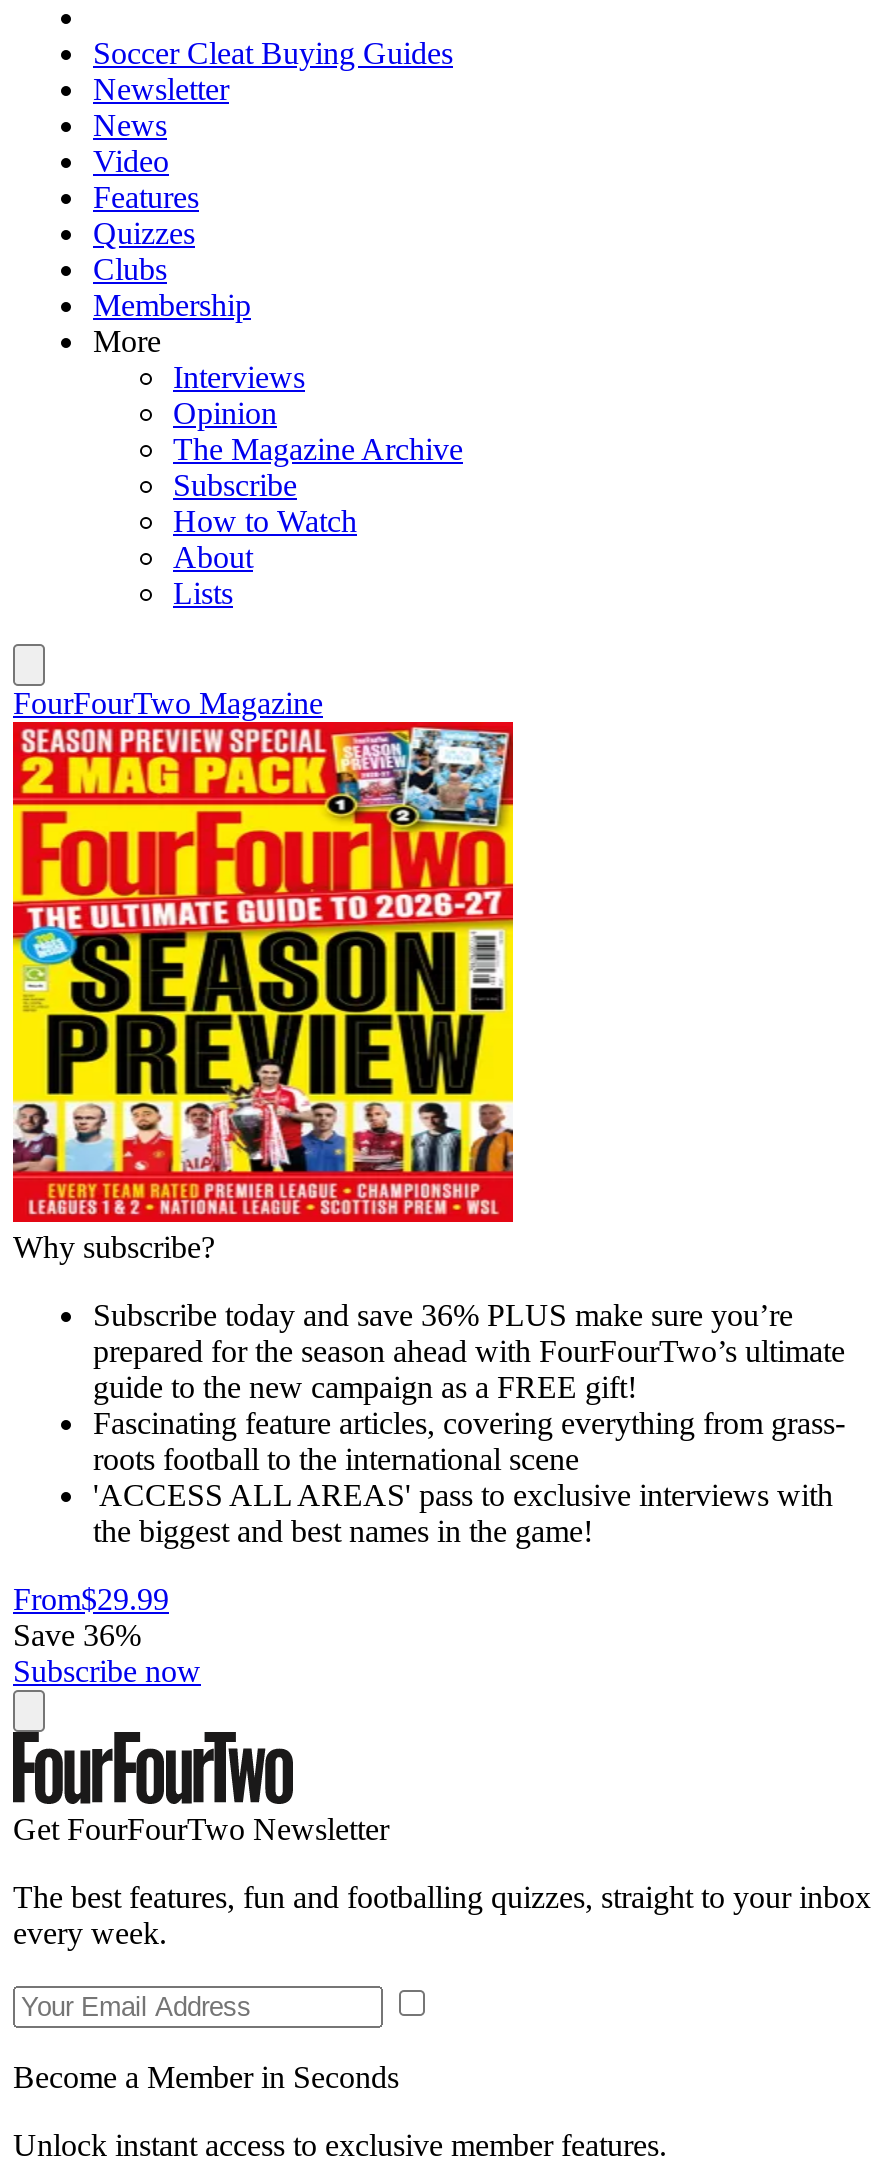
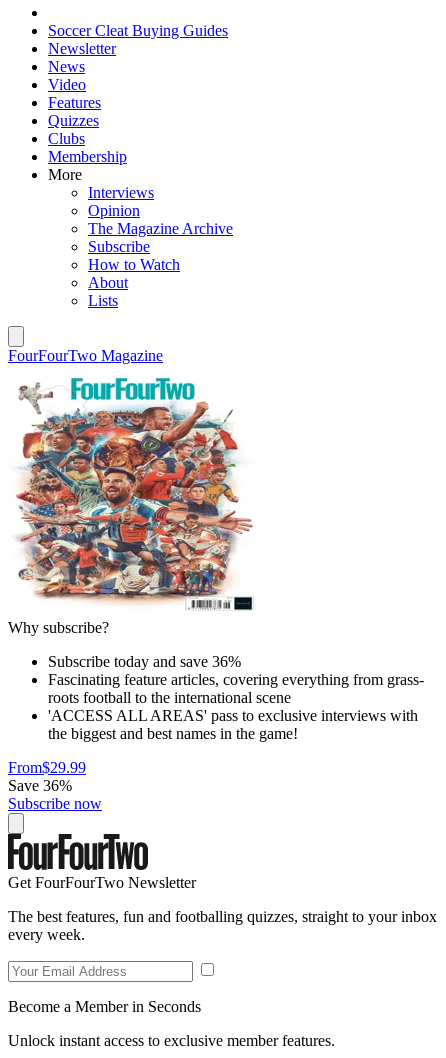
[11,720,845,1403] [image] | Subscribe today and save 36% PLUS make sure you’re | prepared for the season ahead with FourFourTwo’s ultimate | guide to the new campaign as a FREE gift! -> [8,365,258,669] [image] | Subscribe today and save 36%

